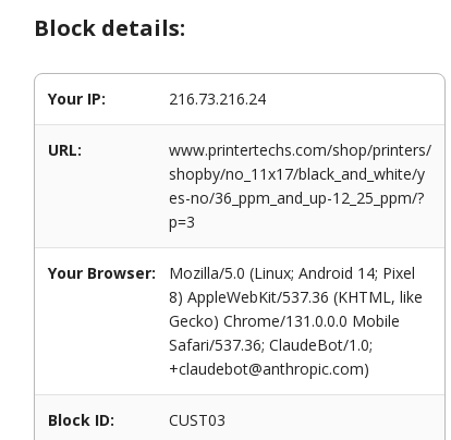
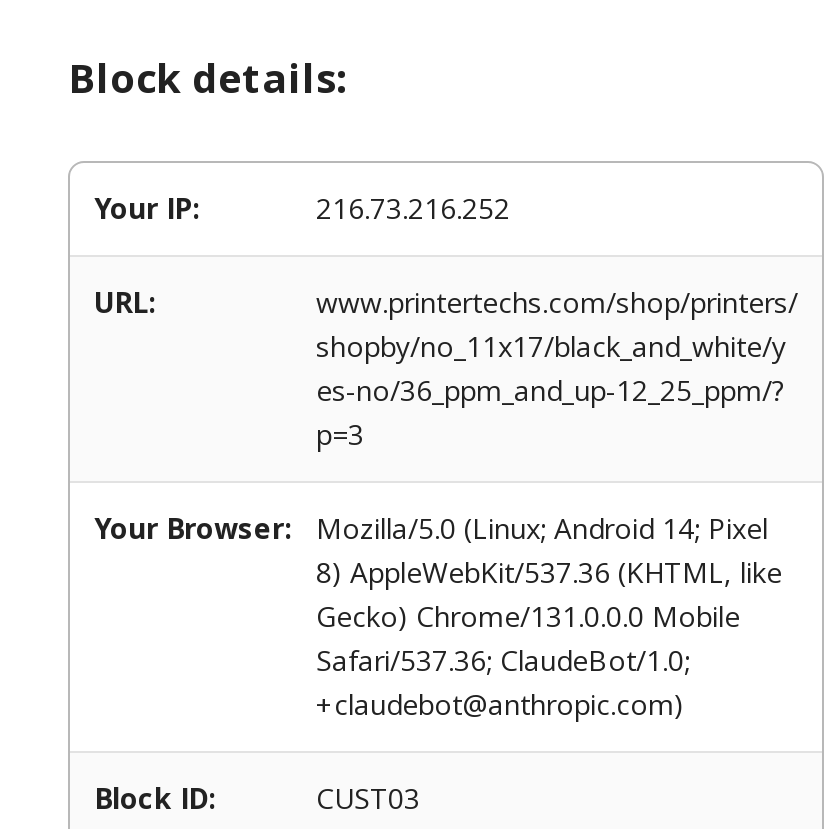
[169,88,266,109] 216.73.216.24 -> [316,189,510,227] 216.73.216.252

